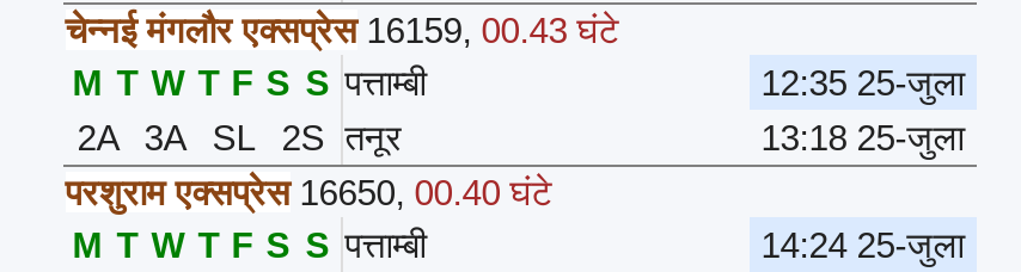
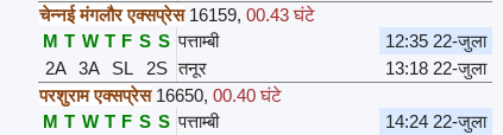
[761,62,964,102] 12:35 25-जुला -> [385,31,486,51] 12:35 22-जुला
[761,116,964,157] 13:18 25-जुला -> [385,58,486,78] 13:18 22-जुला
[761,224,964,264] 14:24 25-जुला -> [385,111,486,131] 14:24 22-जुला

